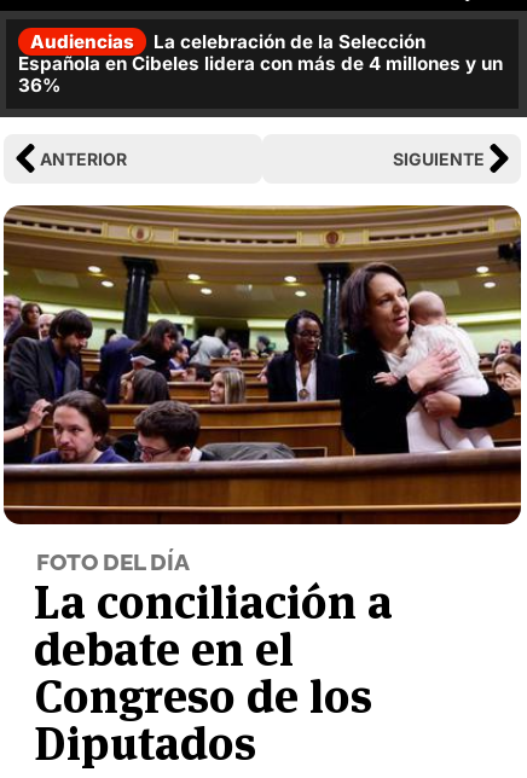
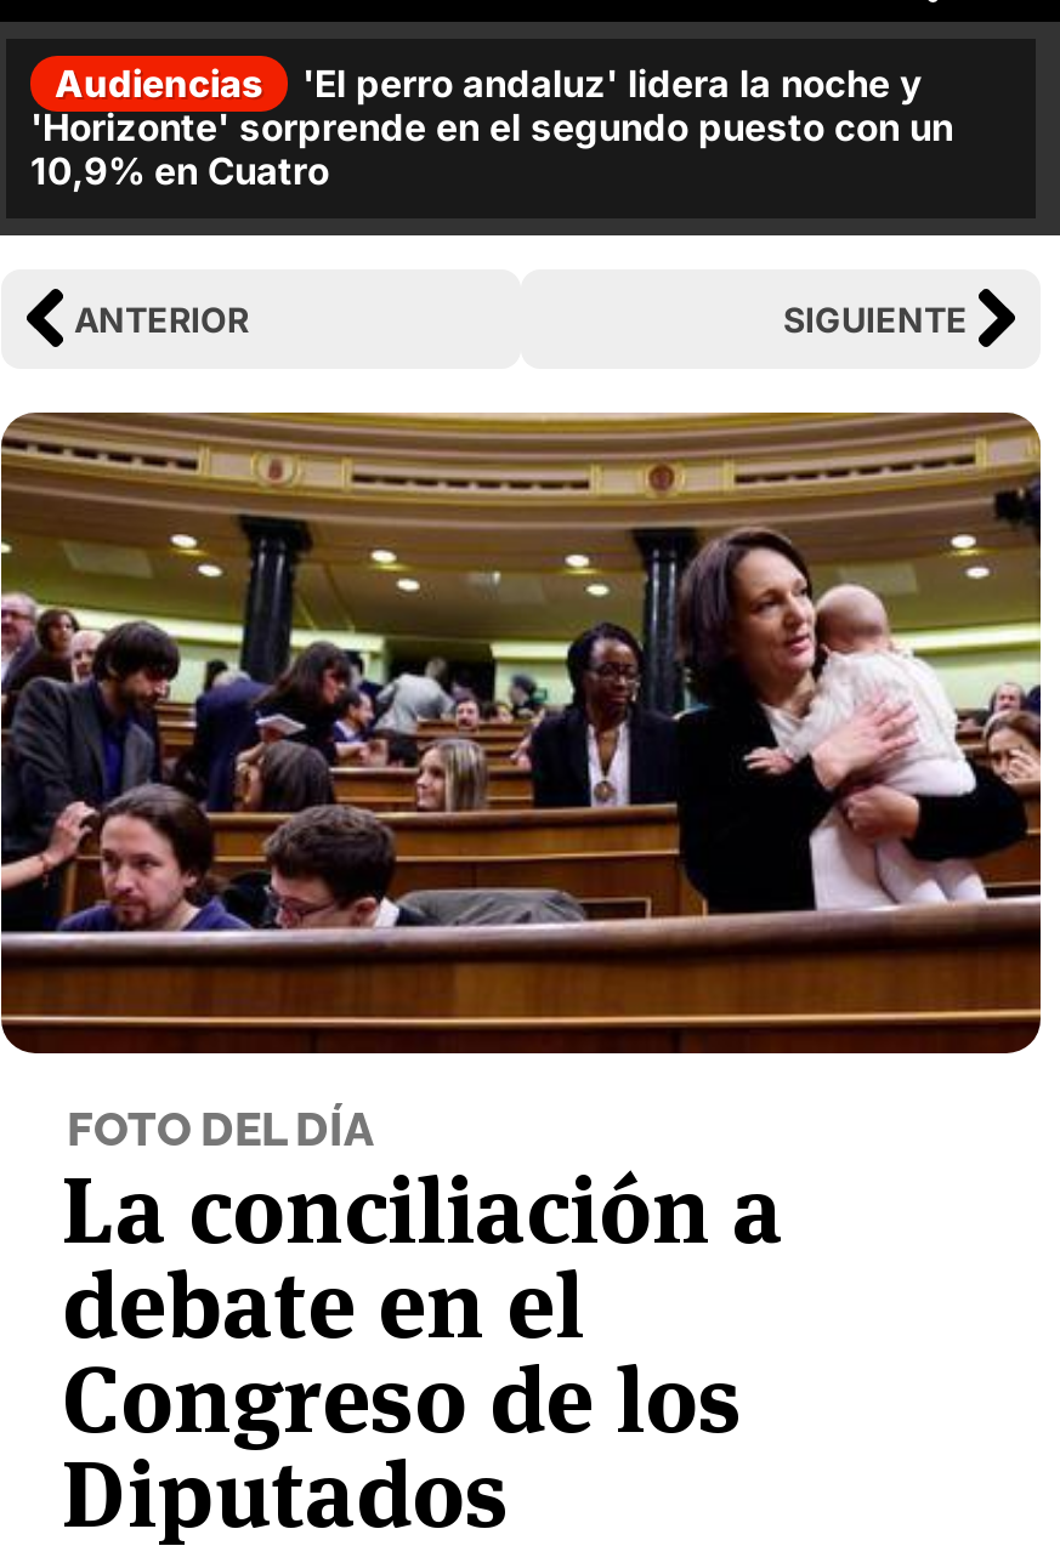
[18,30,503,97] La celebración de la Selección | Española en Cibeles lidera con más de 4 millones y un | 36% -> [30,61,953,194] 'El perro andaluz' lidera la noche y | 'Horizonte' sorprende en el segundo puesto con un | 10,9% en Cuatro

